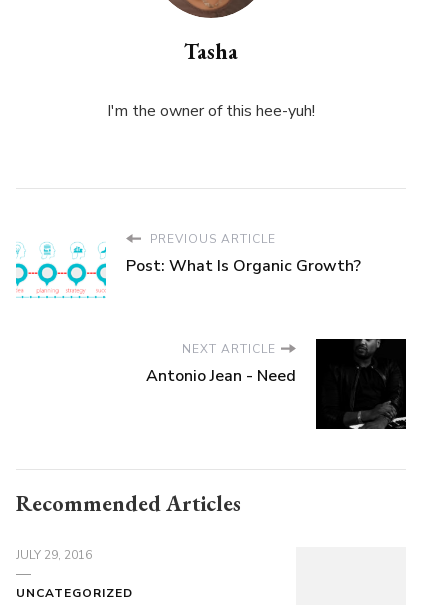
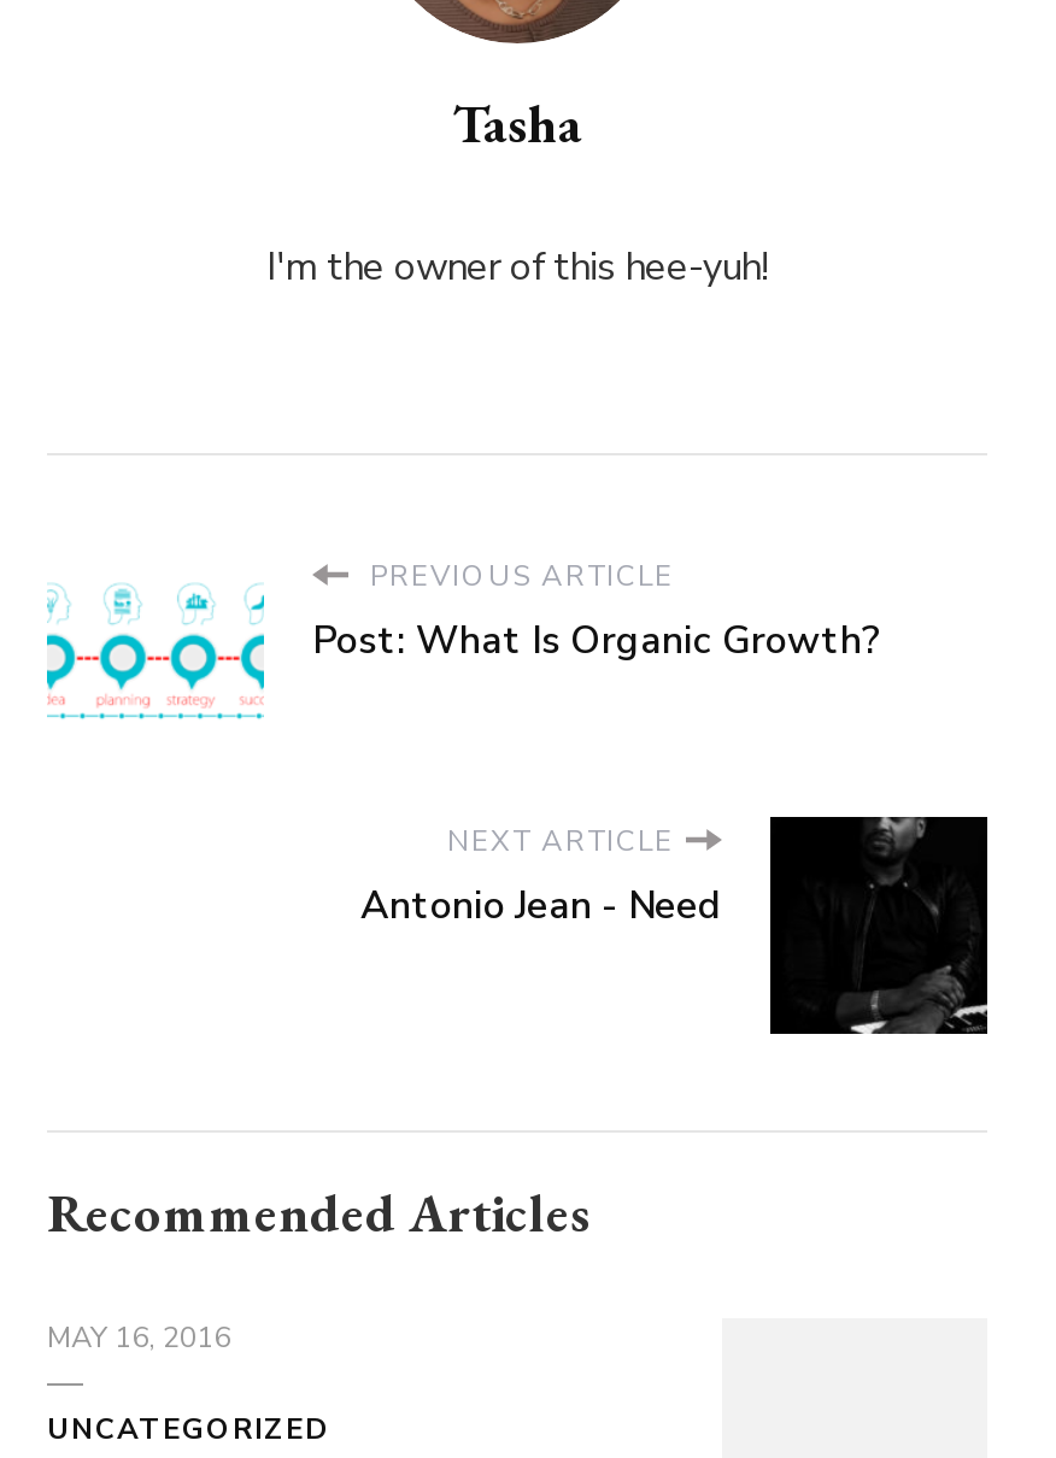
[16,547,92,563] JULY 29, 2016 -> [47,1317,230,1356] MAY 16, 2016

